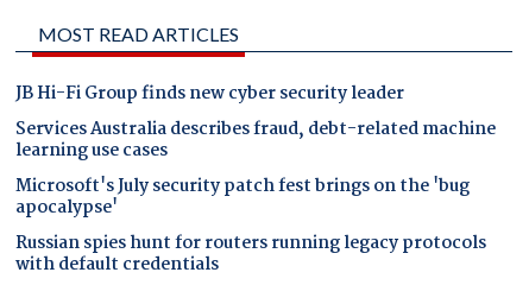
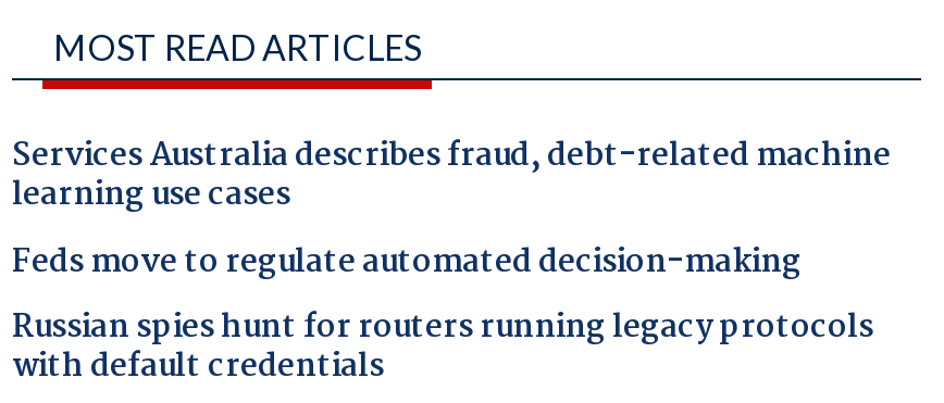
[15,79,404,108] JB Hi-Fi Group finds new cyber security leader -> none
[15,172,470,222] Microsoft's July security patch fest brings on the 'bug | apocalypse' -> [12,236,802,289] Feds move to regulate automated decision-making

